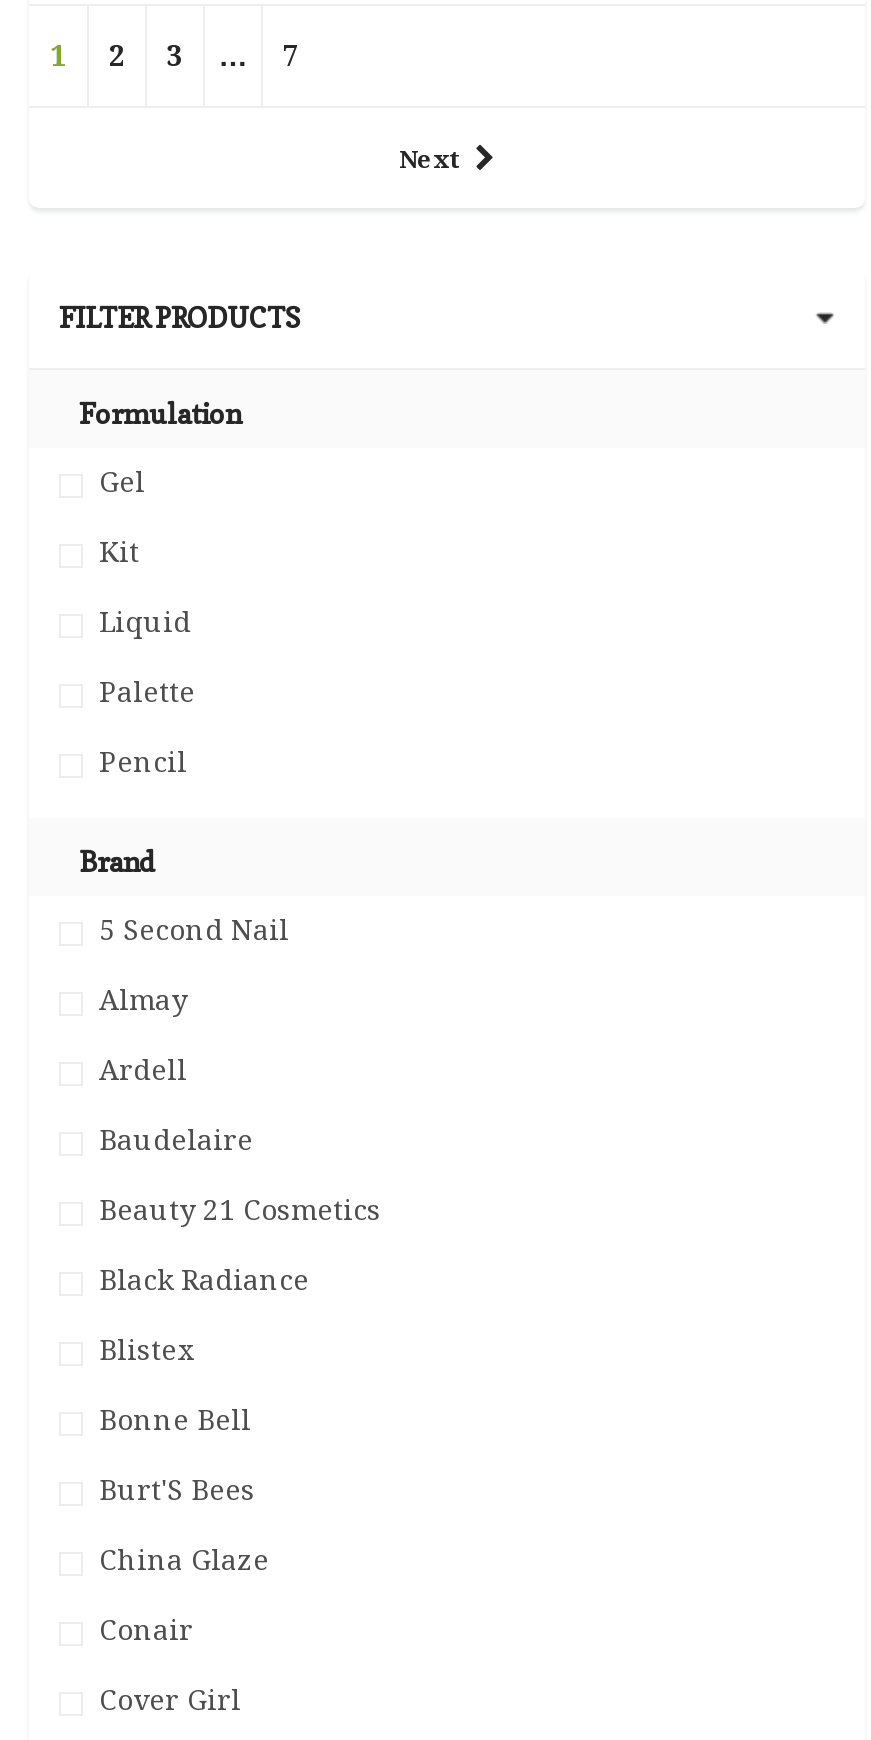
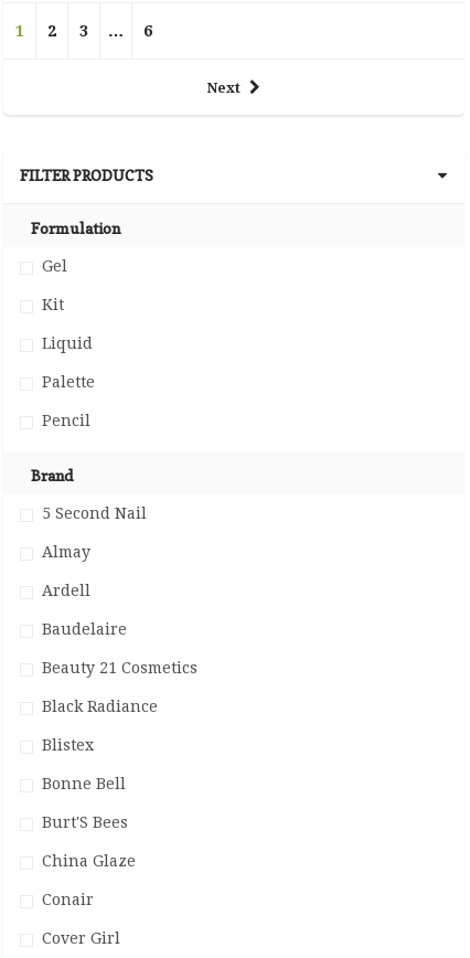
[283,40,299,72] 7 -> [143,22,152,40] 6

